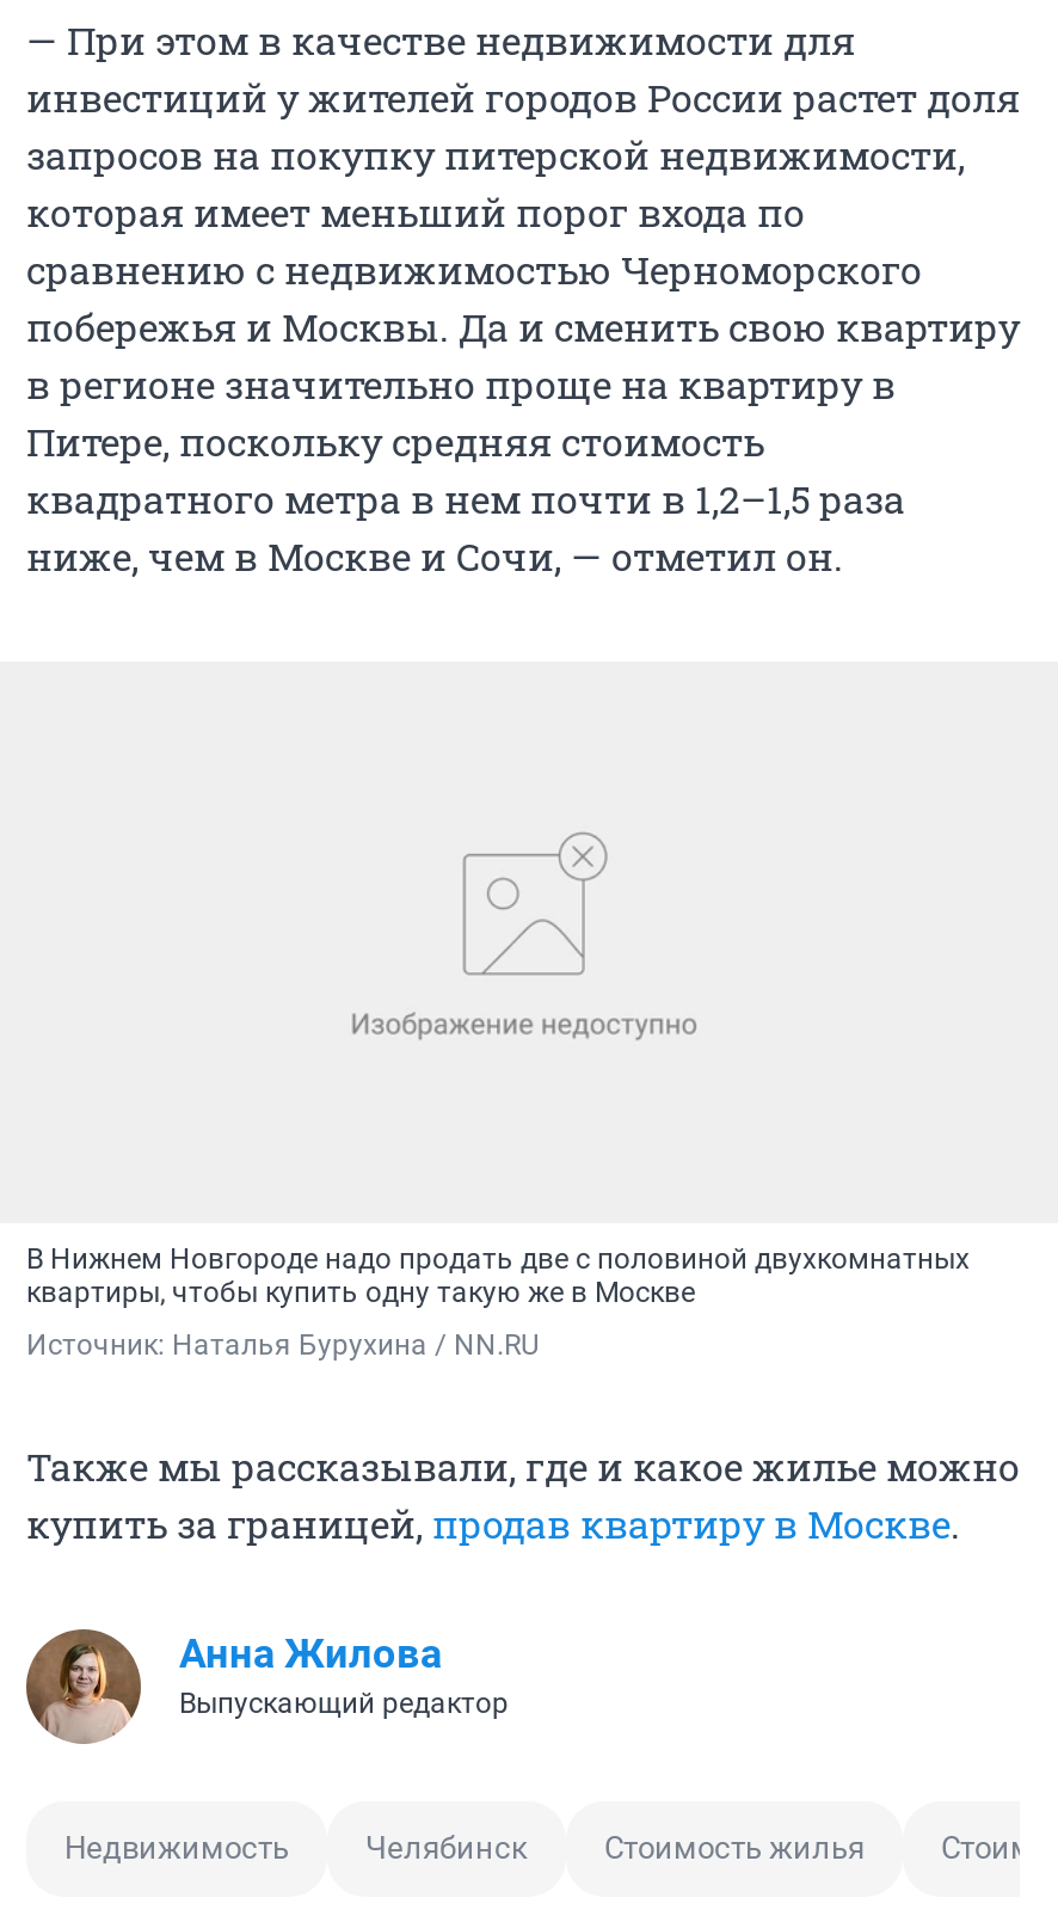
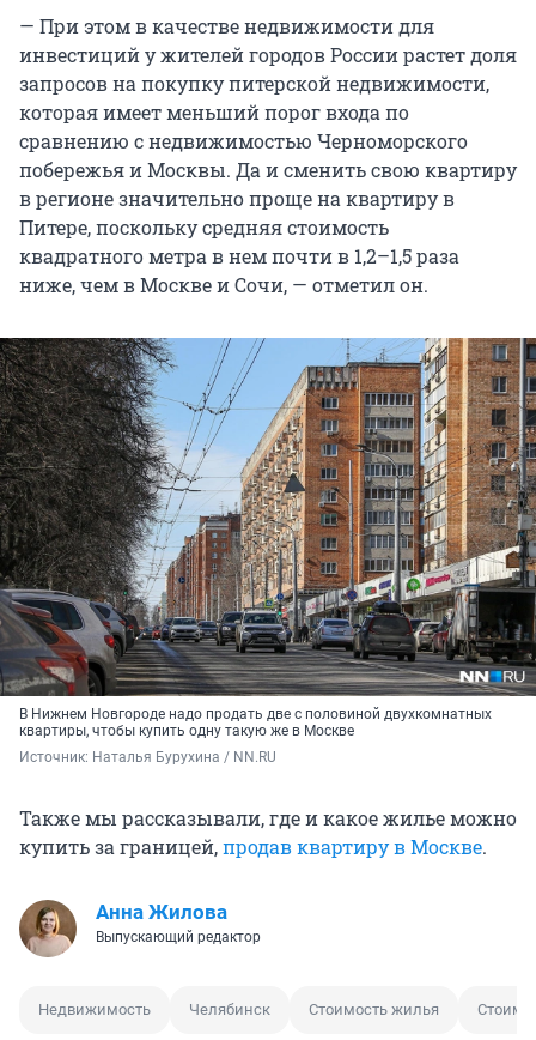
none -> [4,337,532,697] [image]

